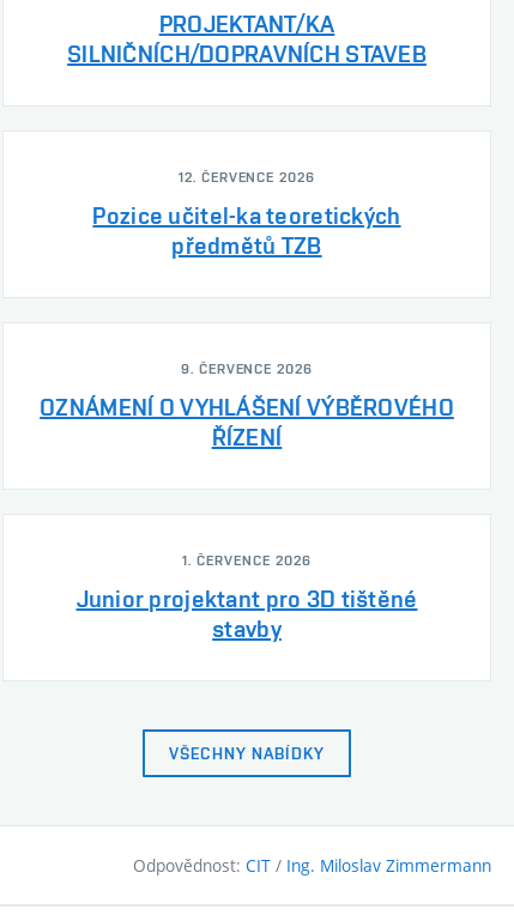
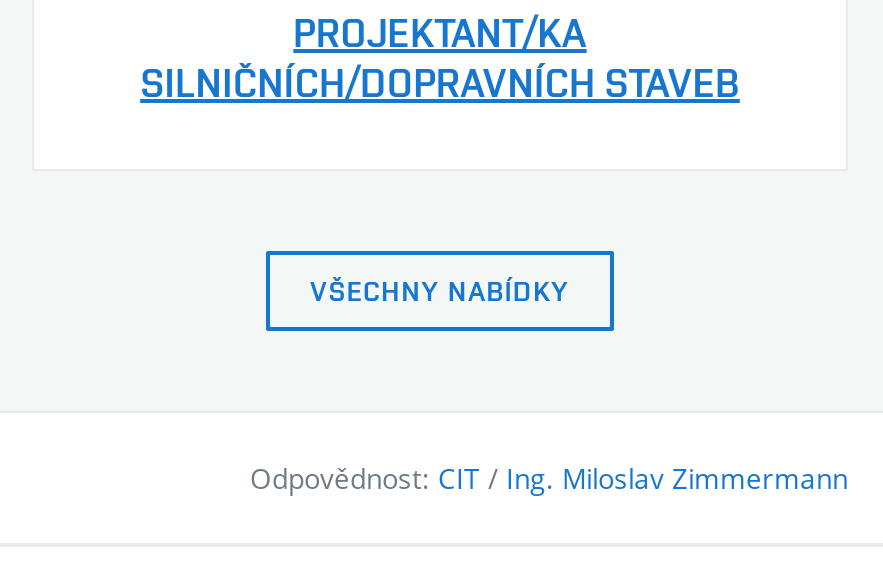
[93,169,401,260] 12. ČERVENCE 2026 | Pozice učitel-ka teoretických | předmětů TZB -> none
[40,360,454,452] 9. ČERVENCE 2026 | OZNÁMENÍ O VYHLÁŠENÍ VÝBĚROVÉHO | ŘÍZENÍ -> none
[76,552,418,643] 1. ČERVENCE 2026 | Junior projektant pro 3D tištěné | stavby -> none

